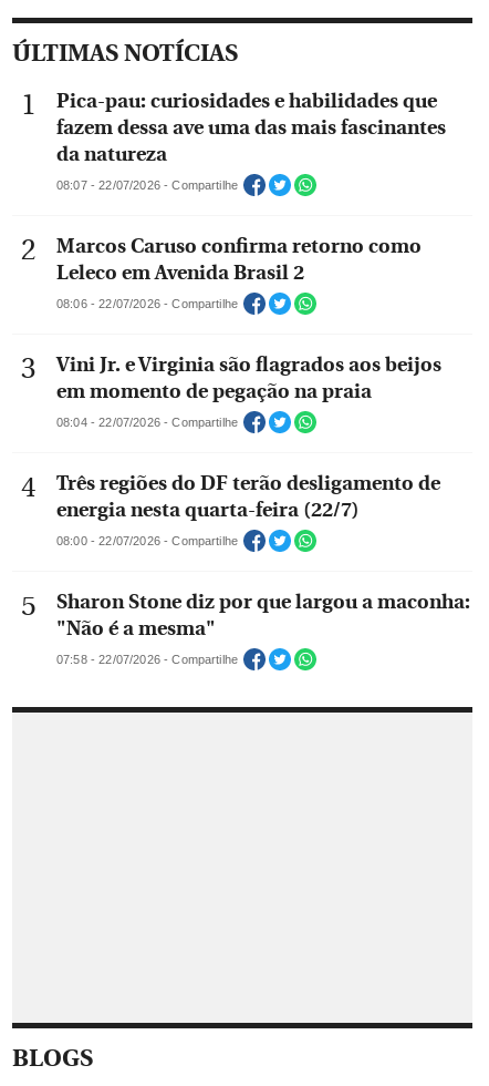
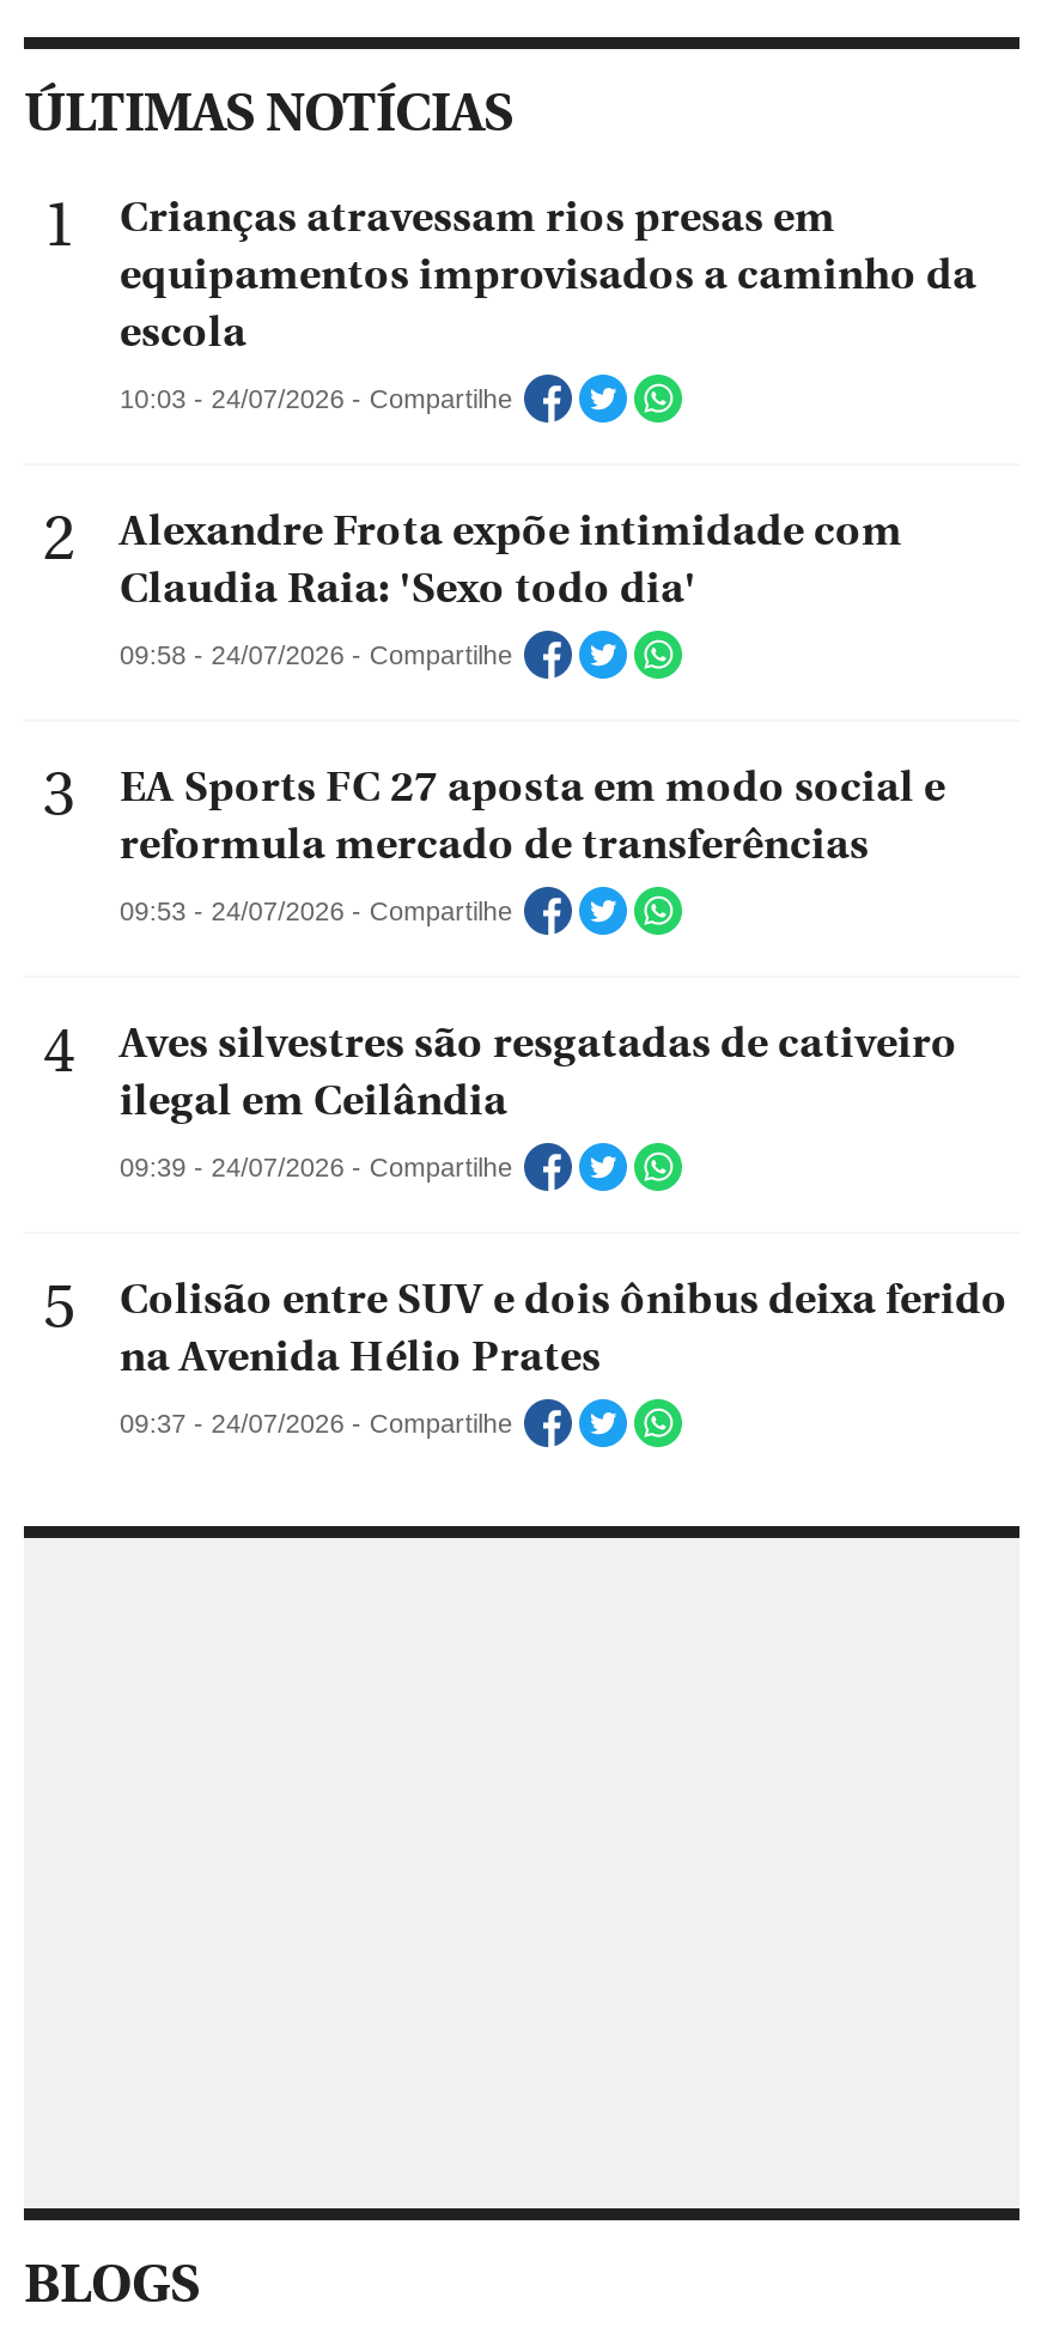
[56,90,446,166] Pica-pau: curiosidades e habilidades que | fazem dessa ave uma das mais fascinantes | da natureza -> [120,192,976,358] Crianças atravessam rios presas em | equipamentos improvisados a caminho da | escola
[56,179,238,192] 08:07 - 22/07/2026 - Compartilhe -> [120,385,512,414] 10:03 - 24/07/2026 - Compartilhe
[56,235,422,285] Marcos Caruso confirma retorno como | Leleco em Avenida Brasil 2 -> [120,506,902,614] Alexandre Frota expõe intimidade com | Claudia Raia: 'Sexo todo dia'
[56,297,238,311] 08:06 - 22/07/2026 - Compartilhe -> [120,641,512,670] 09:58 - 24/07/2026 - Compartilhe
[56,353,441,403] Vini Jr. e Virginia são flagrados aos beijos | em momento de pegação na praia -> [120,762,945,870] EA Sports FC 27 aposta em modo social e | reformula mercado de transferências
[56,416,238,429] 08:04 - 22/07/2026 - Compartilhe -> [120,897,512,926] 09:53 - 24/07/2026 - Compartilhe
[56,472,440,522] Três regiões do DF terão desligamento de | energia nesta quarta-feira (22/7) -> [120,1018,957,1126] Aves silvestres são resgatadas de cativeiro | ilegal em Ceilândia
[56,535,238,548] 08:00 - 22/07/2026 - Compartilhe -> [120,1154,512,1182] 09:39 - 24/07/2026 - Compartilhe
[56,591,470,640] Sharon Stone diz por que largou a maconha: | "Não é a mesma" -> [120,1274,1008,1382] Colisão entre SUV e dois ônibus deixa ferido | na Avenida Hélio Prates
[56,653,238,666] 07:58 - 22/07/2026 - Compartilhe -> [120,1410,512,1438] 09:37 - 24/07/2026 - Compartilhe

